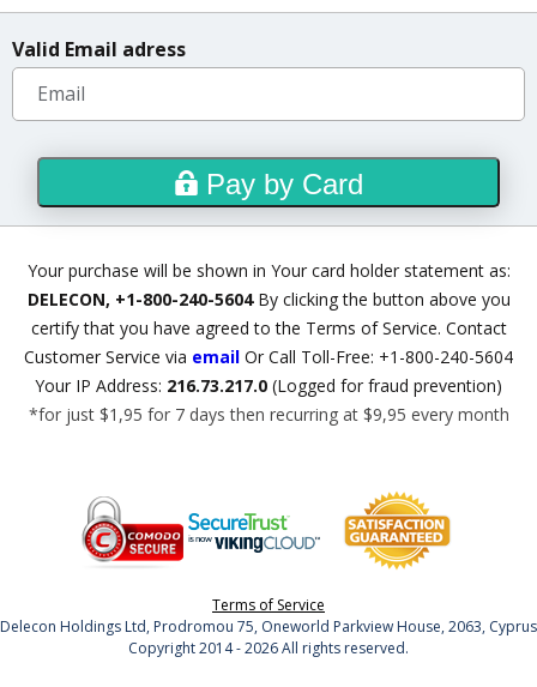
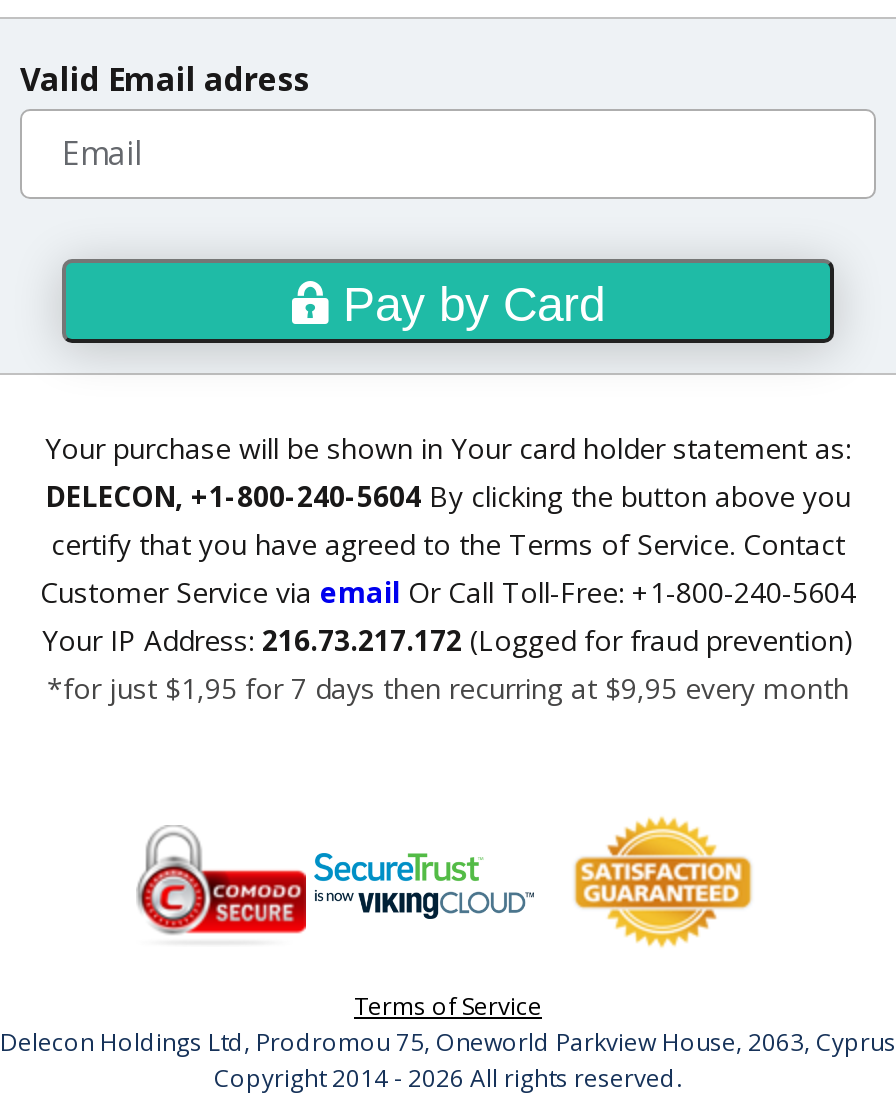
[35,374,502,397] Your IP Address: 216.73.217.0 (Logged for fraud prevention) -> [42,621,854,659] Your IP Address: 216.73.217.172 (Logged for fraud prevention)

